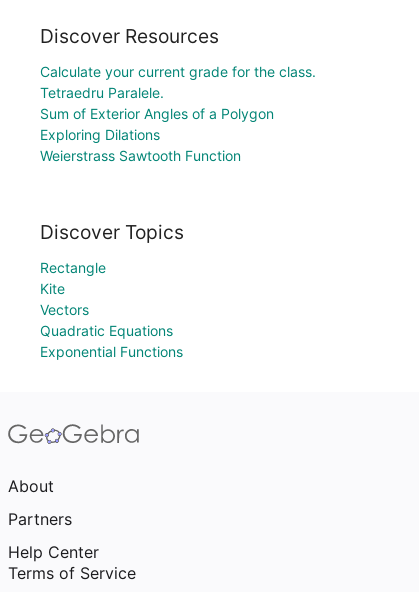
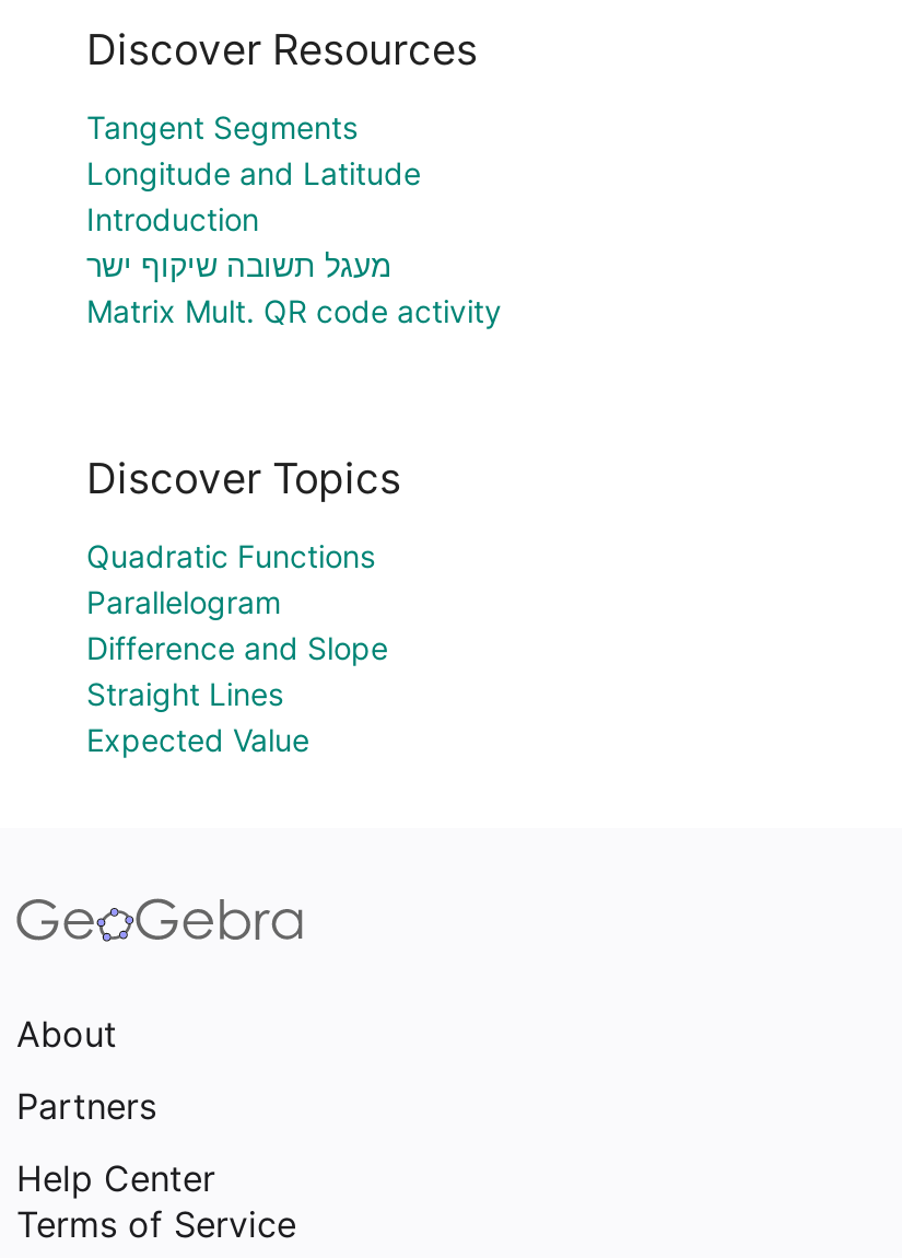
[40,63,316,164] Calculate your current grade for the class. | Tetraedru Paralele. | Sum of Exterior Angles of a Polygon | Exploring Dilations | Weierstrass Sawtooth Function -> [86,109,502,330] Tangent Segments | Longitude and Latitude | Introduction | מעגל תשובה שיקוף ישר | Matrix Mult. QR code activity
[40,259,183,360] Rectangle | Kite | Vectors | Quadratic Equations | Exponential Functions -> [86,537,388,758] Quadratic Functions | Parallelogram | Difference and Slope | Straight Lines | Expected Value

